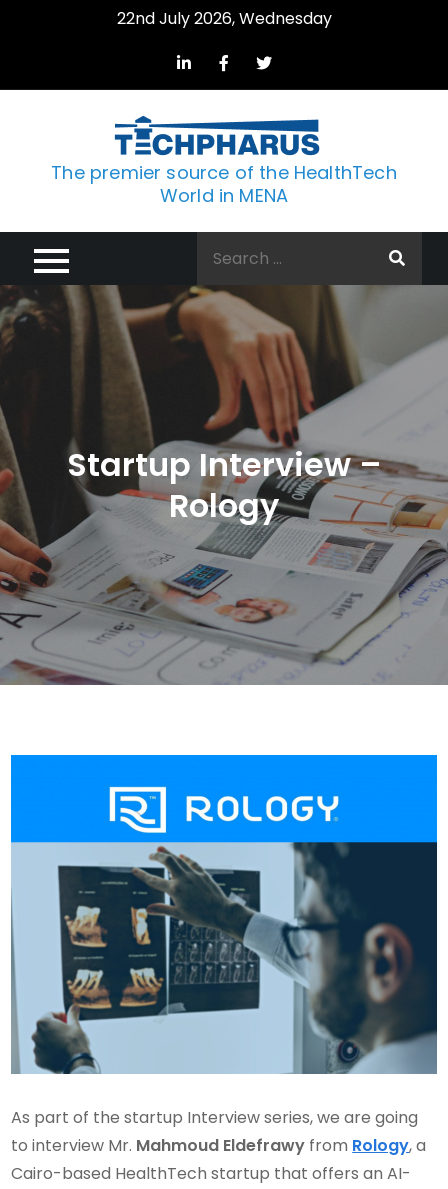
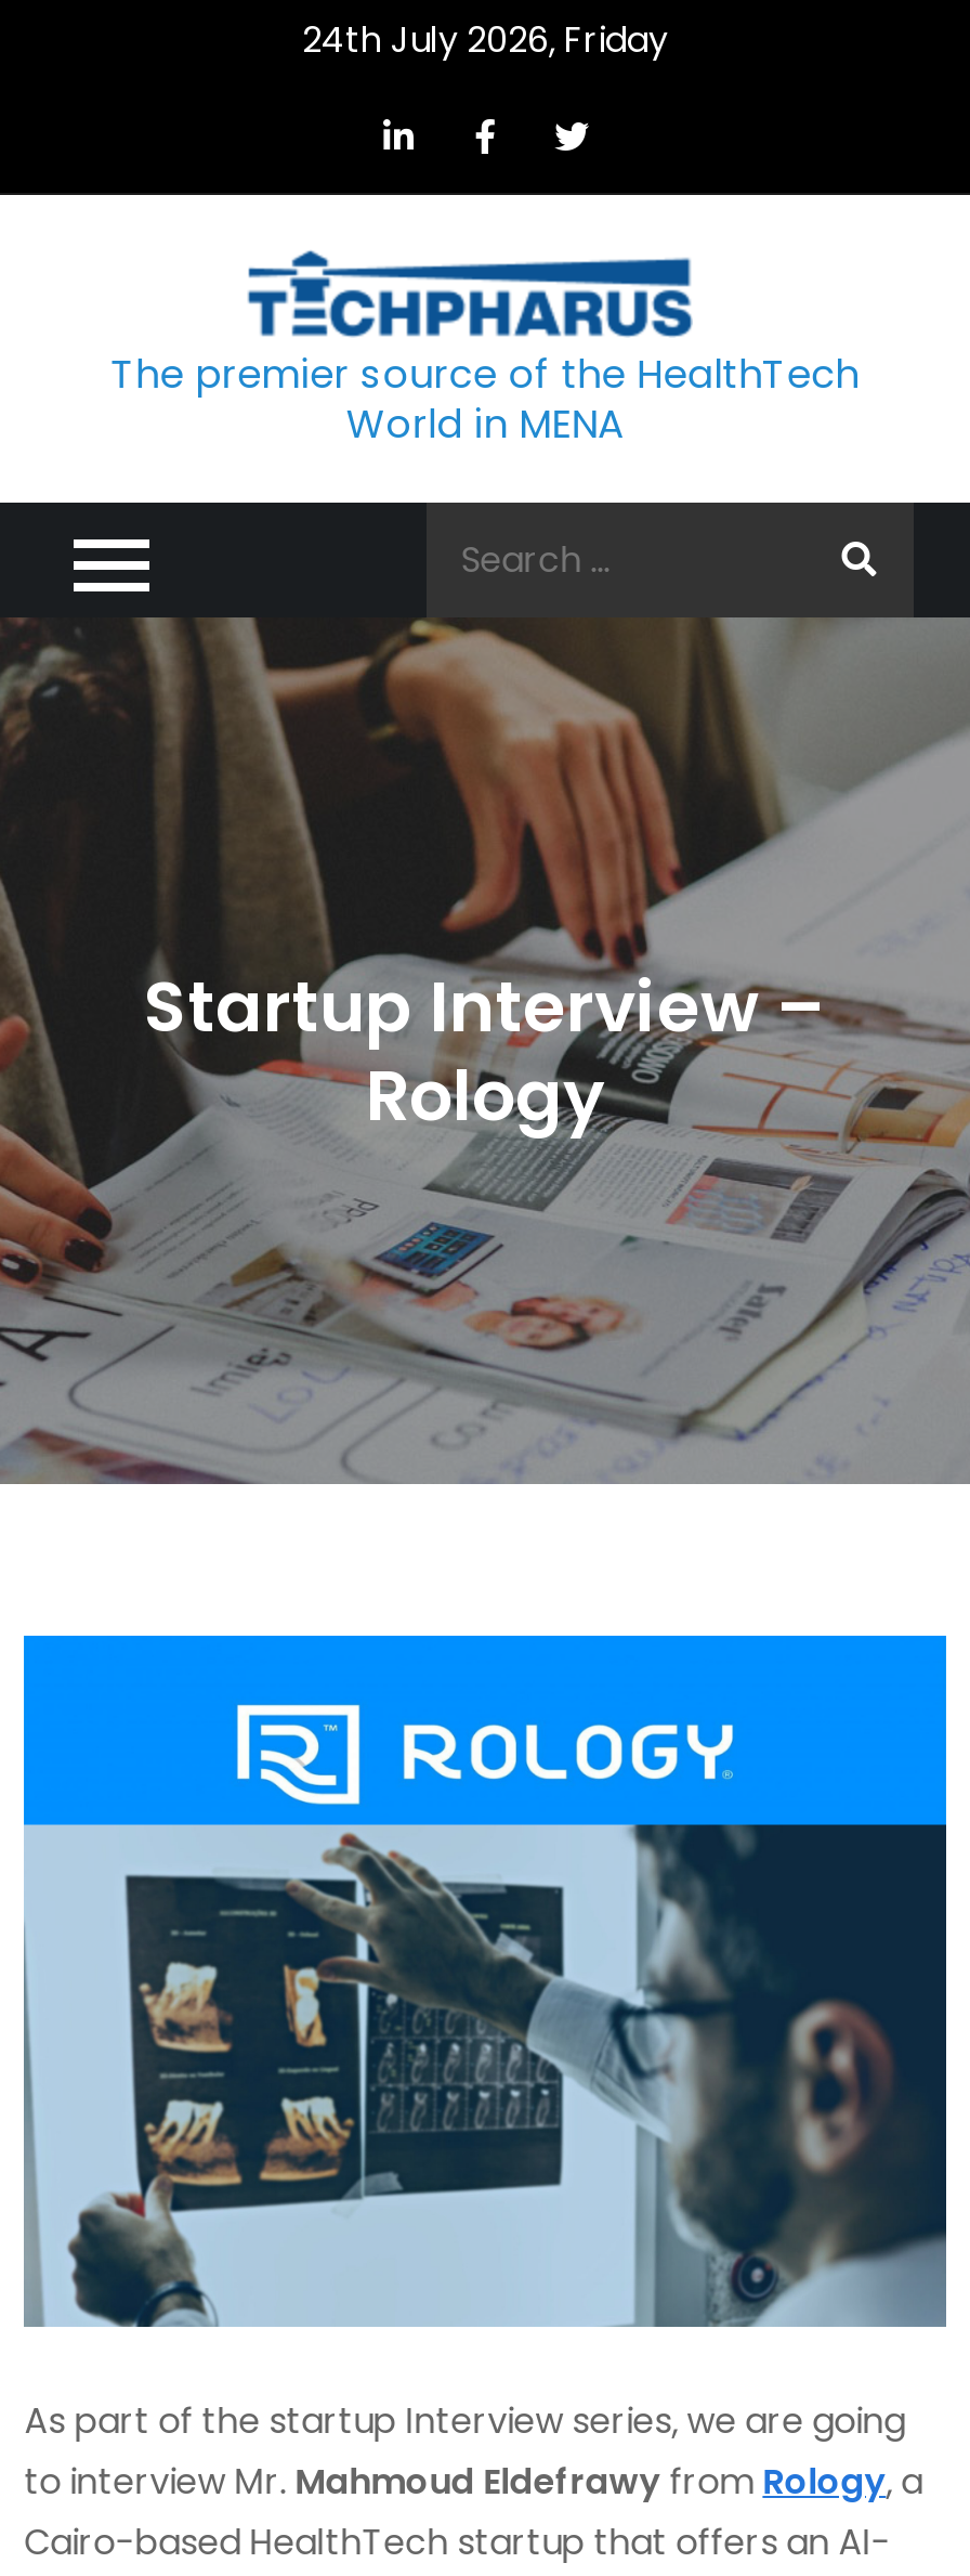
[116,7,331,30] 22nd July 2026, Wednesday -> [302,15,668,65] 24th July 2026, Friday

